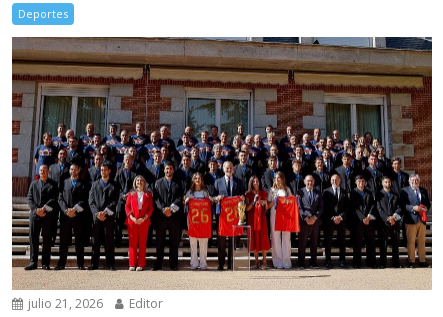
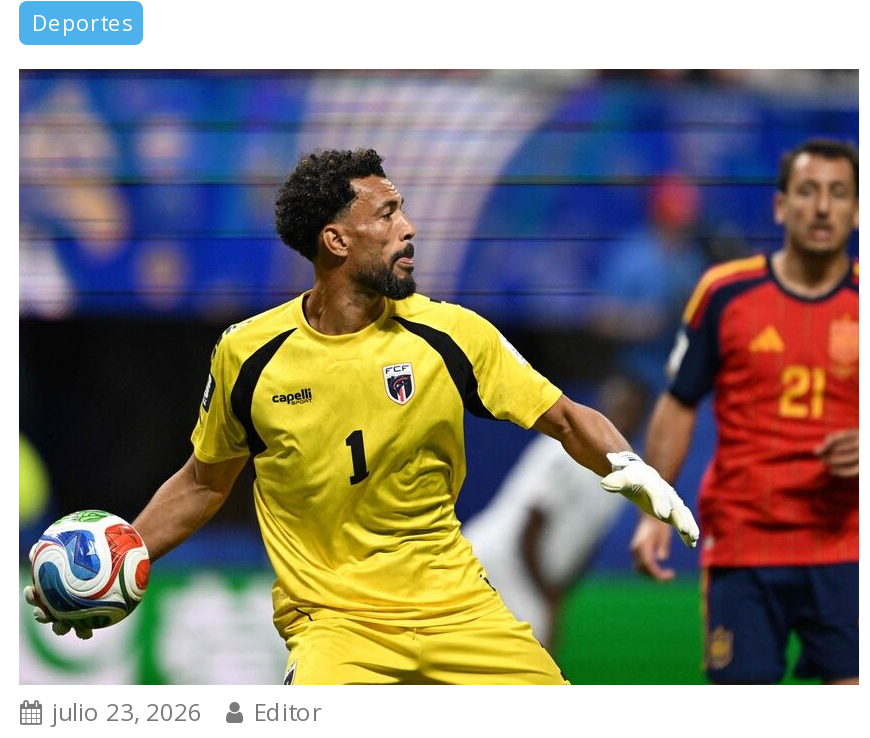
[11,36,433,312] [image] | julio 21, 2026 Editor -> [17,68,861,729] [image] | julio 23, 2026 Editor

